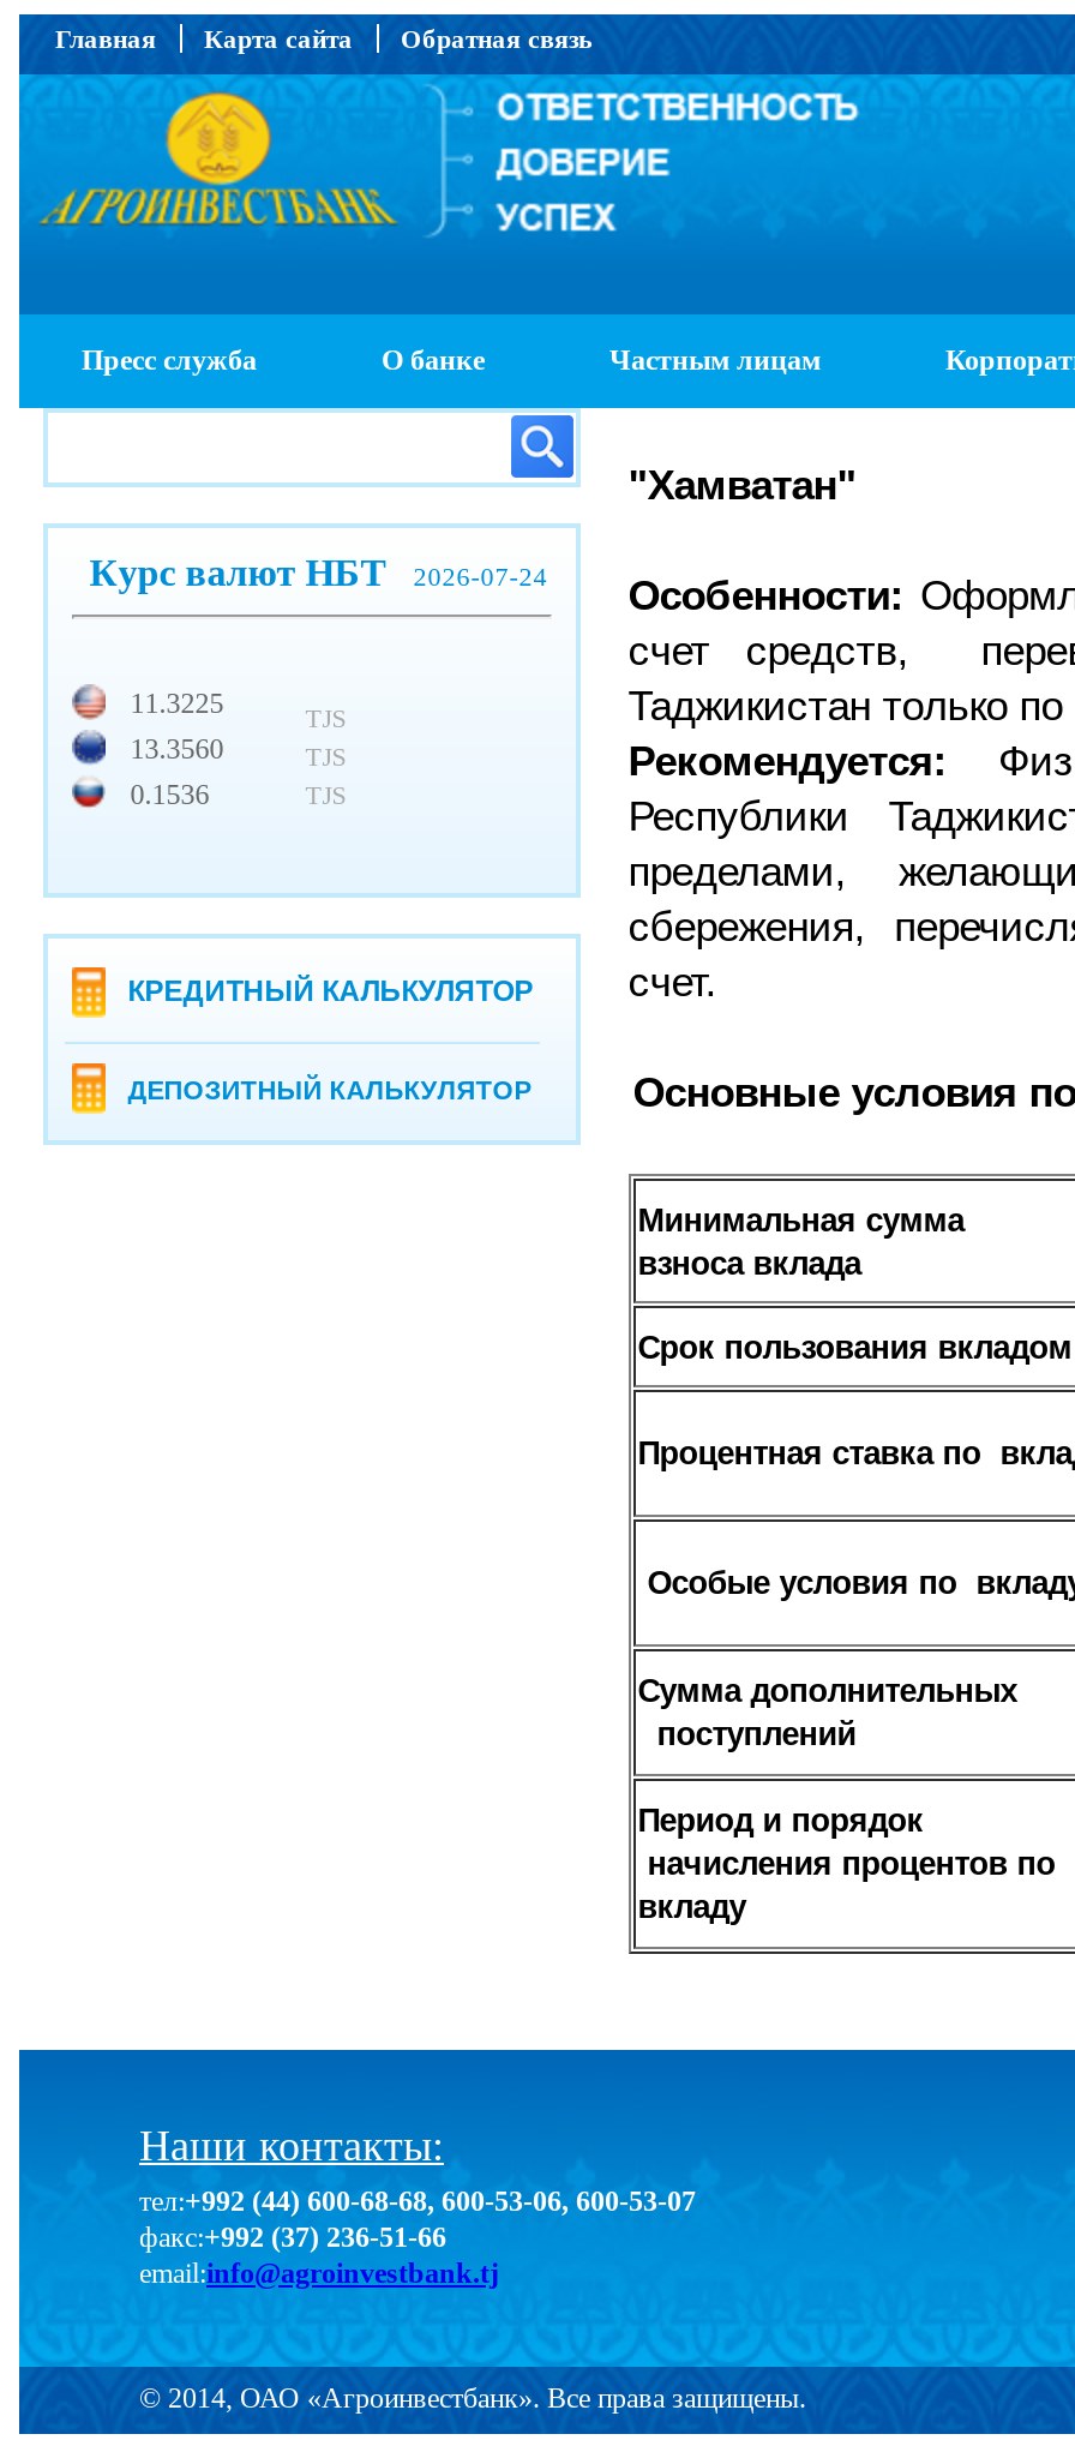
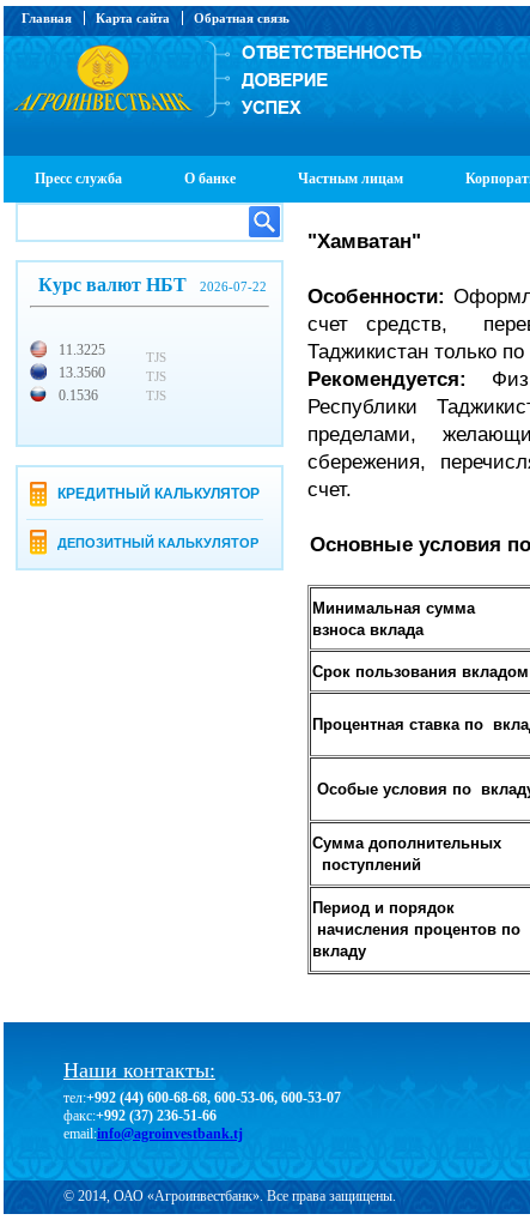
[89,552,548,593] Курс валют НБТ 2026-07-24 -> [39,274,267,295] Курс валют НБТ 2026-07-22

